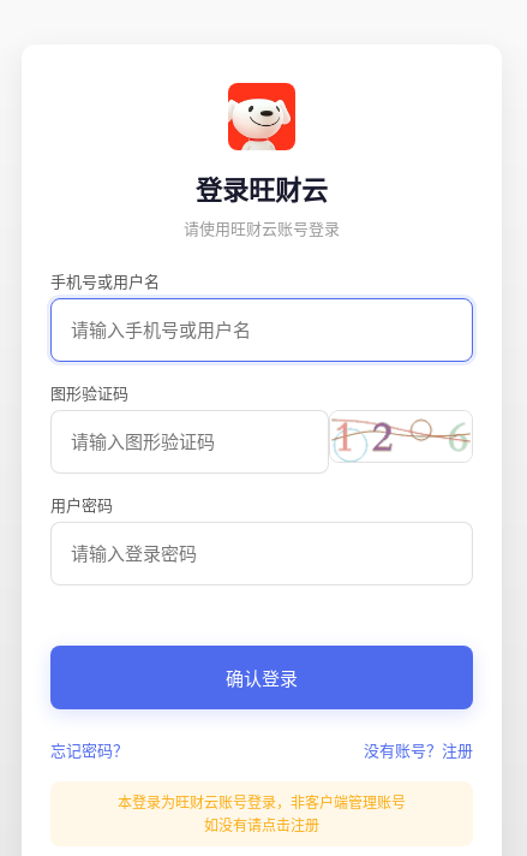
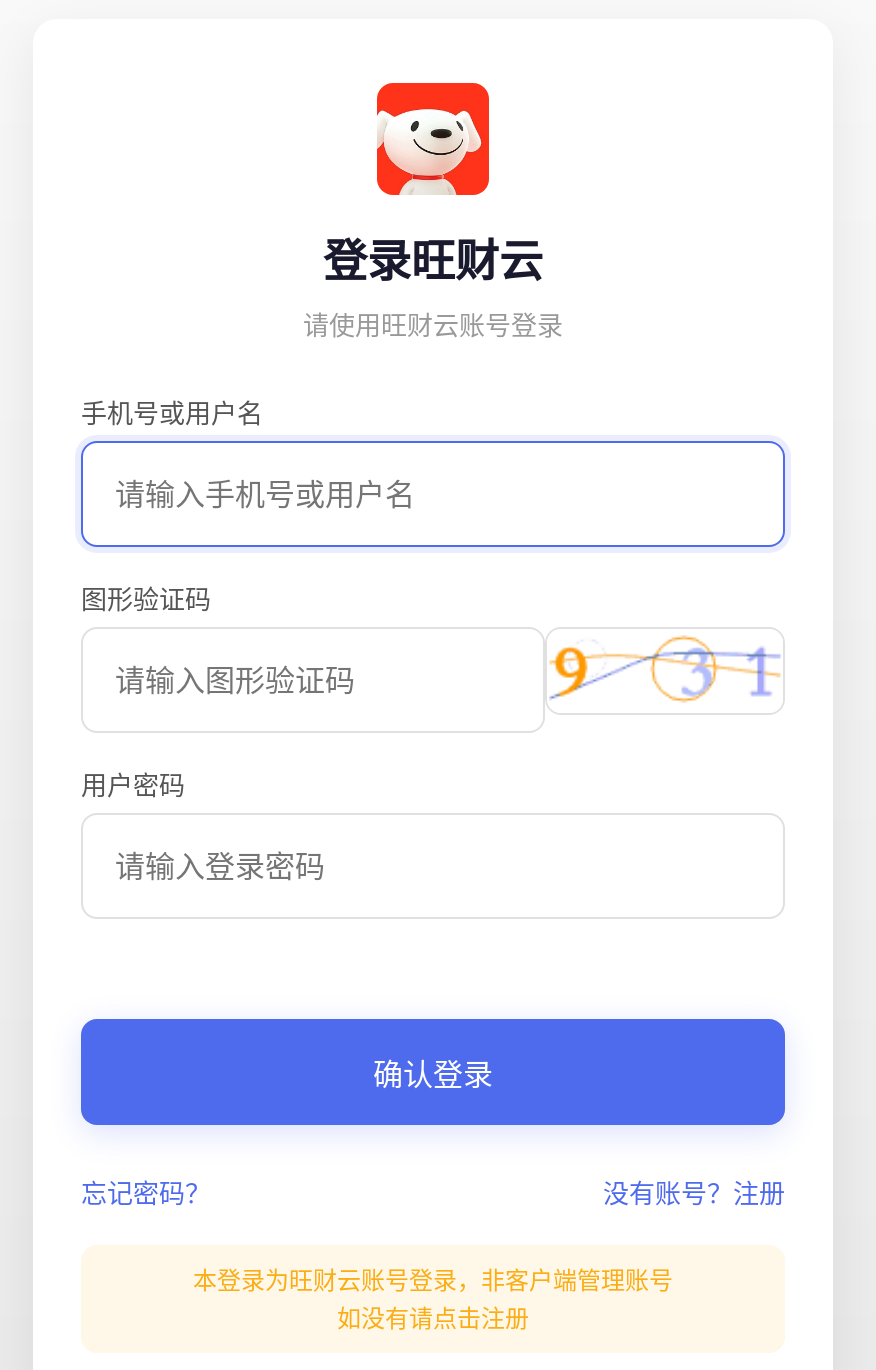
[331,416,471,462] [image] -> [549,635,779,703] [image]

